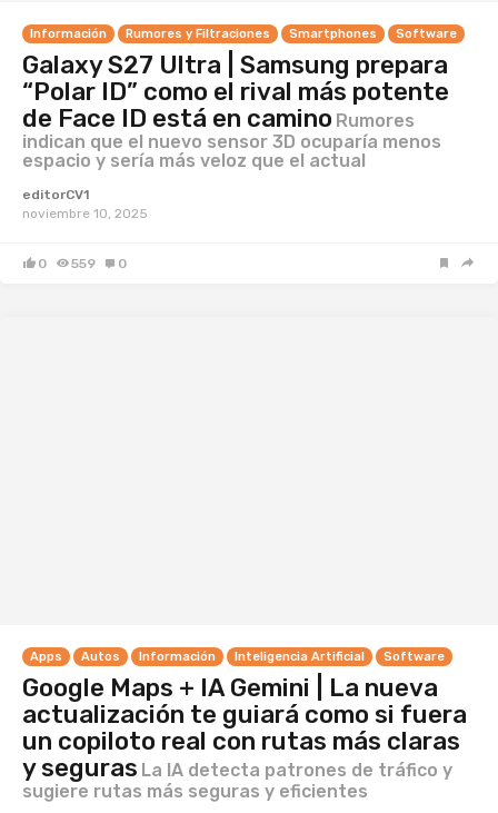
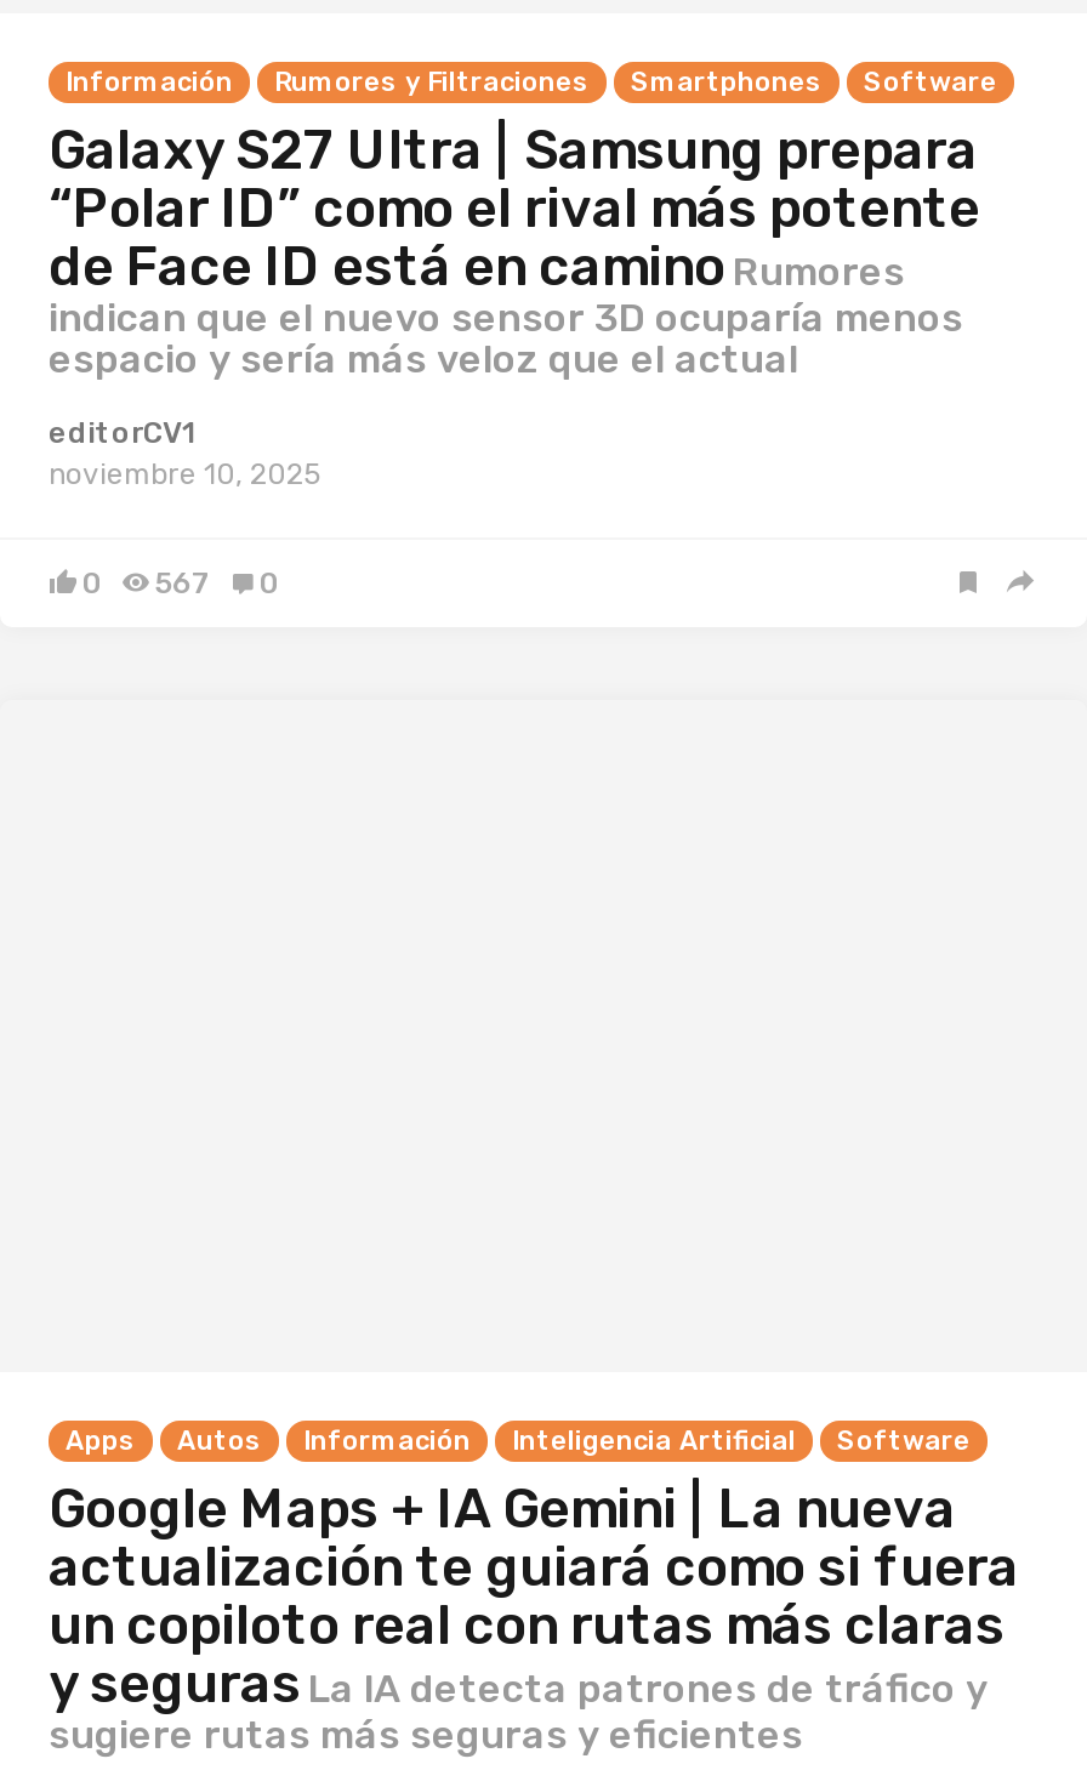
[38,255,127,271] 0 559 0 -> [82,566,279,600] 0 567 0

